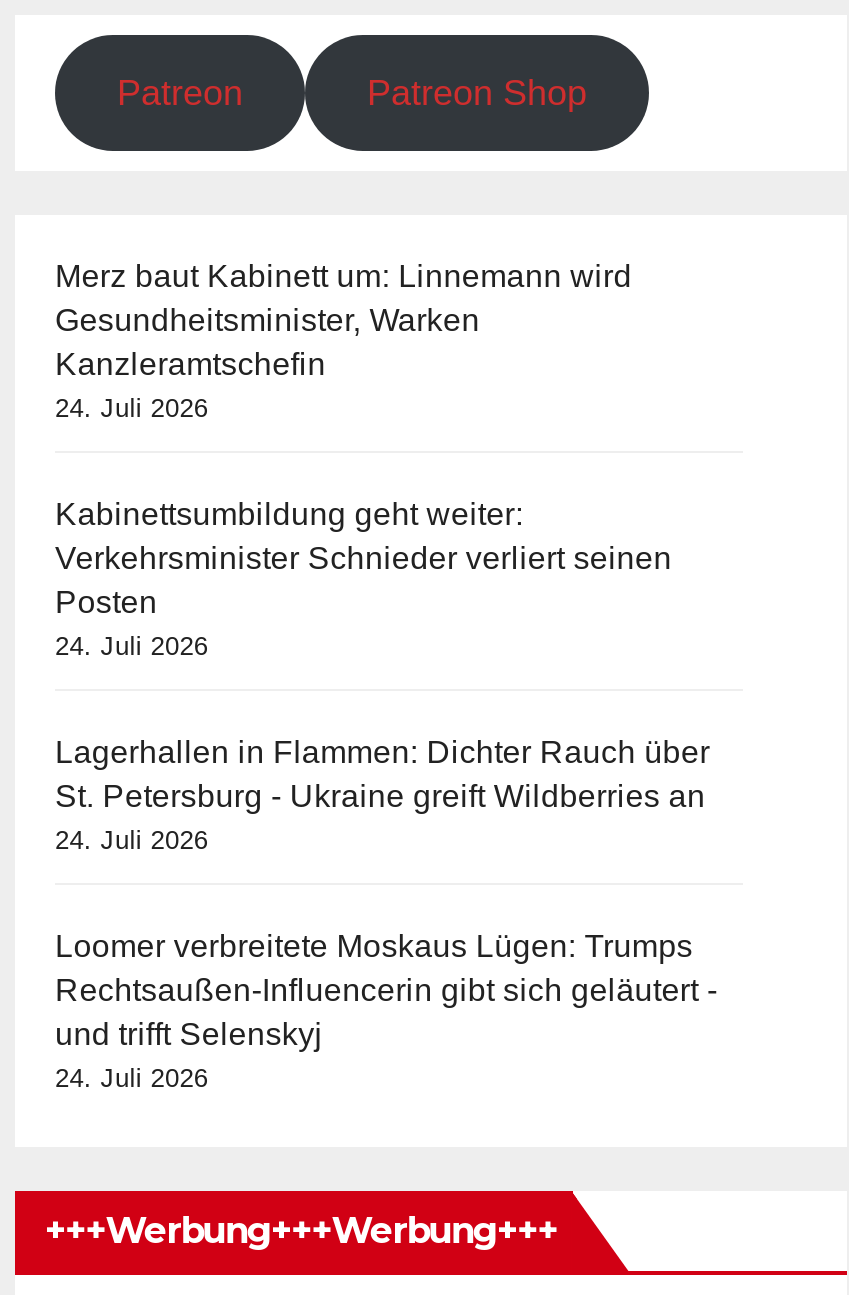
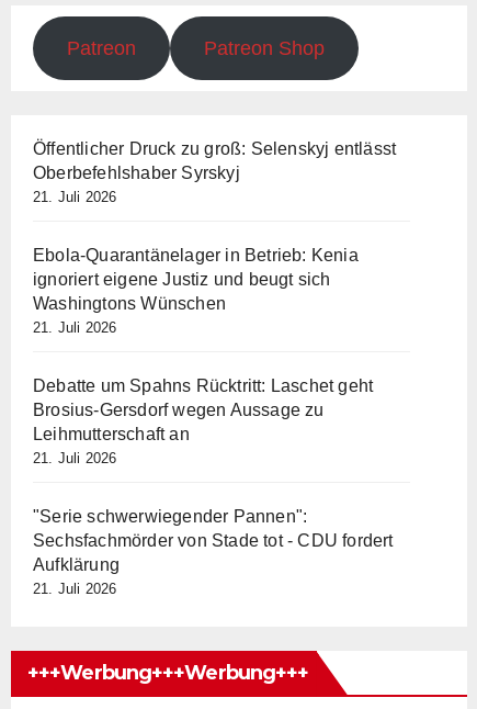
[55,260,632,424] Merz baut Kabinett um: Linnemann wird | Gesundheitsminister, Warken | Kanzleramtschefin | 24. Juli 2026 -> [33,140,396,206] Öffentlicher Druck zu groß: Selenskyj entlässt | Oberbefehlshaber Syrskyj | 21. Juli 2026
[55,498,672,662] Kabinettsumbildung geht weiter: | Verkehrsminister Schnieder verliert seinen | Posten | 24. Juli 2026 -> [33,246,358,336] Ebola-Quarantänelager in Betrieb: Kenia | ignoriert eigene Justiz und beugt sich | Washingtons Wünschen | 21. Juli 2026
[55,736,710,856] Lagerhallen in Flammen: Dichter Rauch über | St. Petersburg - Ukraine greift Wildberries an | 24. Juli 2026 -> [33,377,373,467] Debatte um Spahns Rücktritt: Laschet geht | Brosius-Gersdorf wegen Aussage zu | Leihmutterschaft an | 21. Juli 2026
[55,930,717,1094] Loomer verbreitete Moskaus Lügen: Trumps | Rechtsaußen-Influencerin gibt sich geläutert - | und trifft Selenskyj | 24. Juli 2026 -> [33,508,393,598] "Serie schwerwiegender Pannen": | Sechsfachmörder von Stade tot - CDU fordert | Aufklärung | 21. Juli 2026

